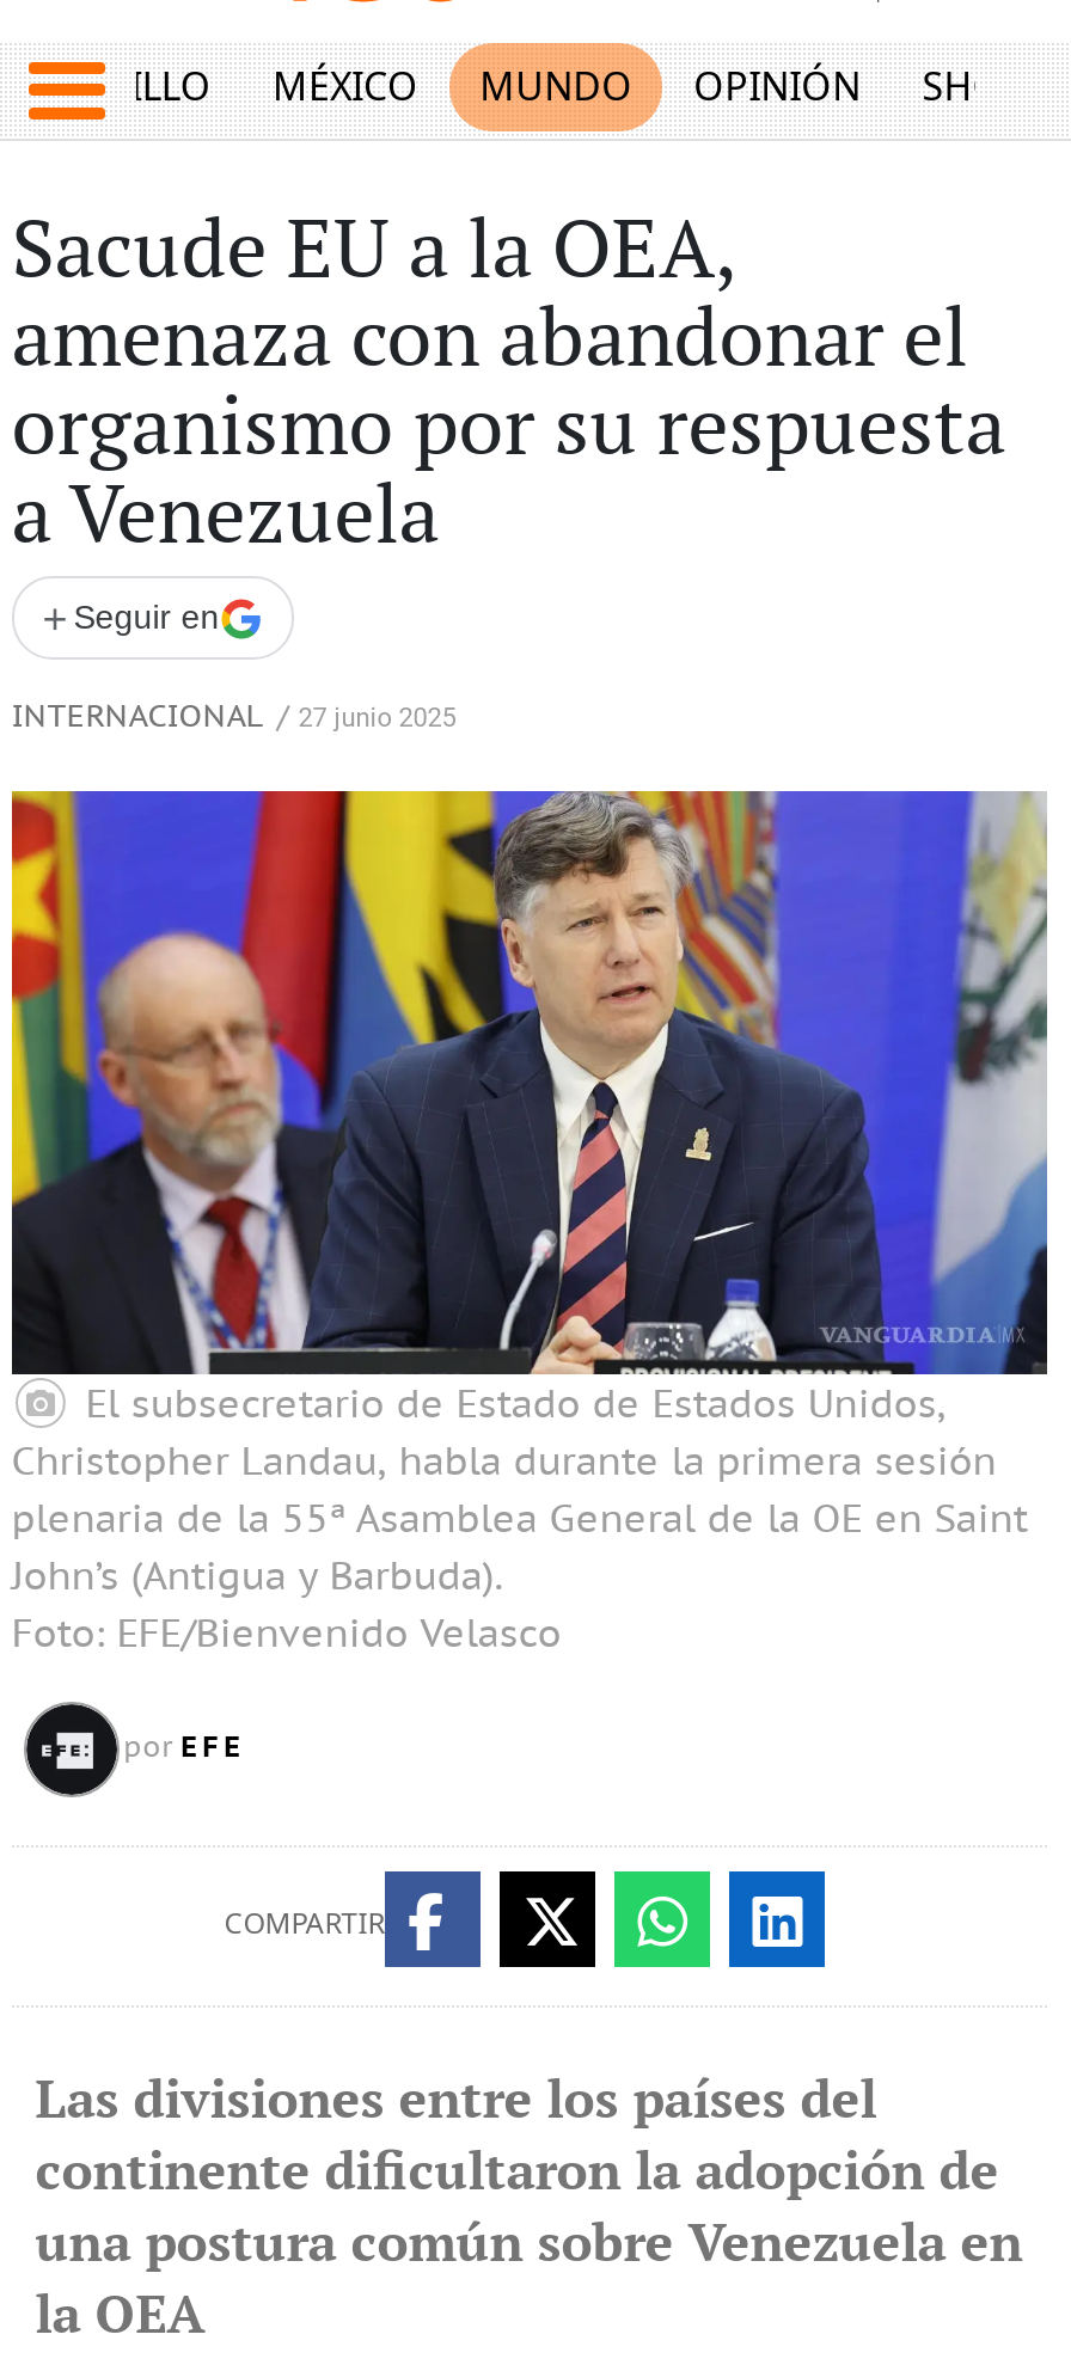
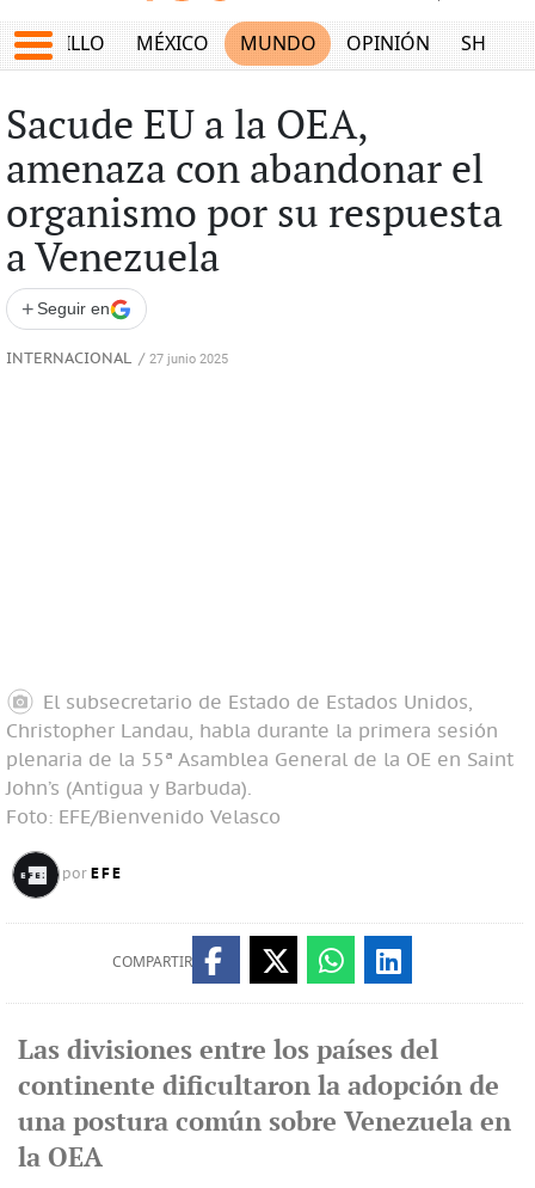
[10,789,1049,1377] [image] -> none

